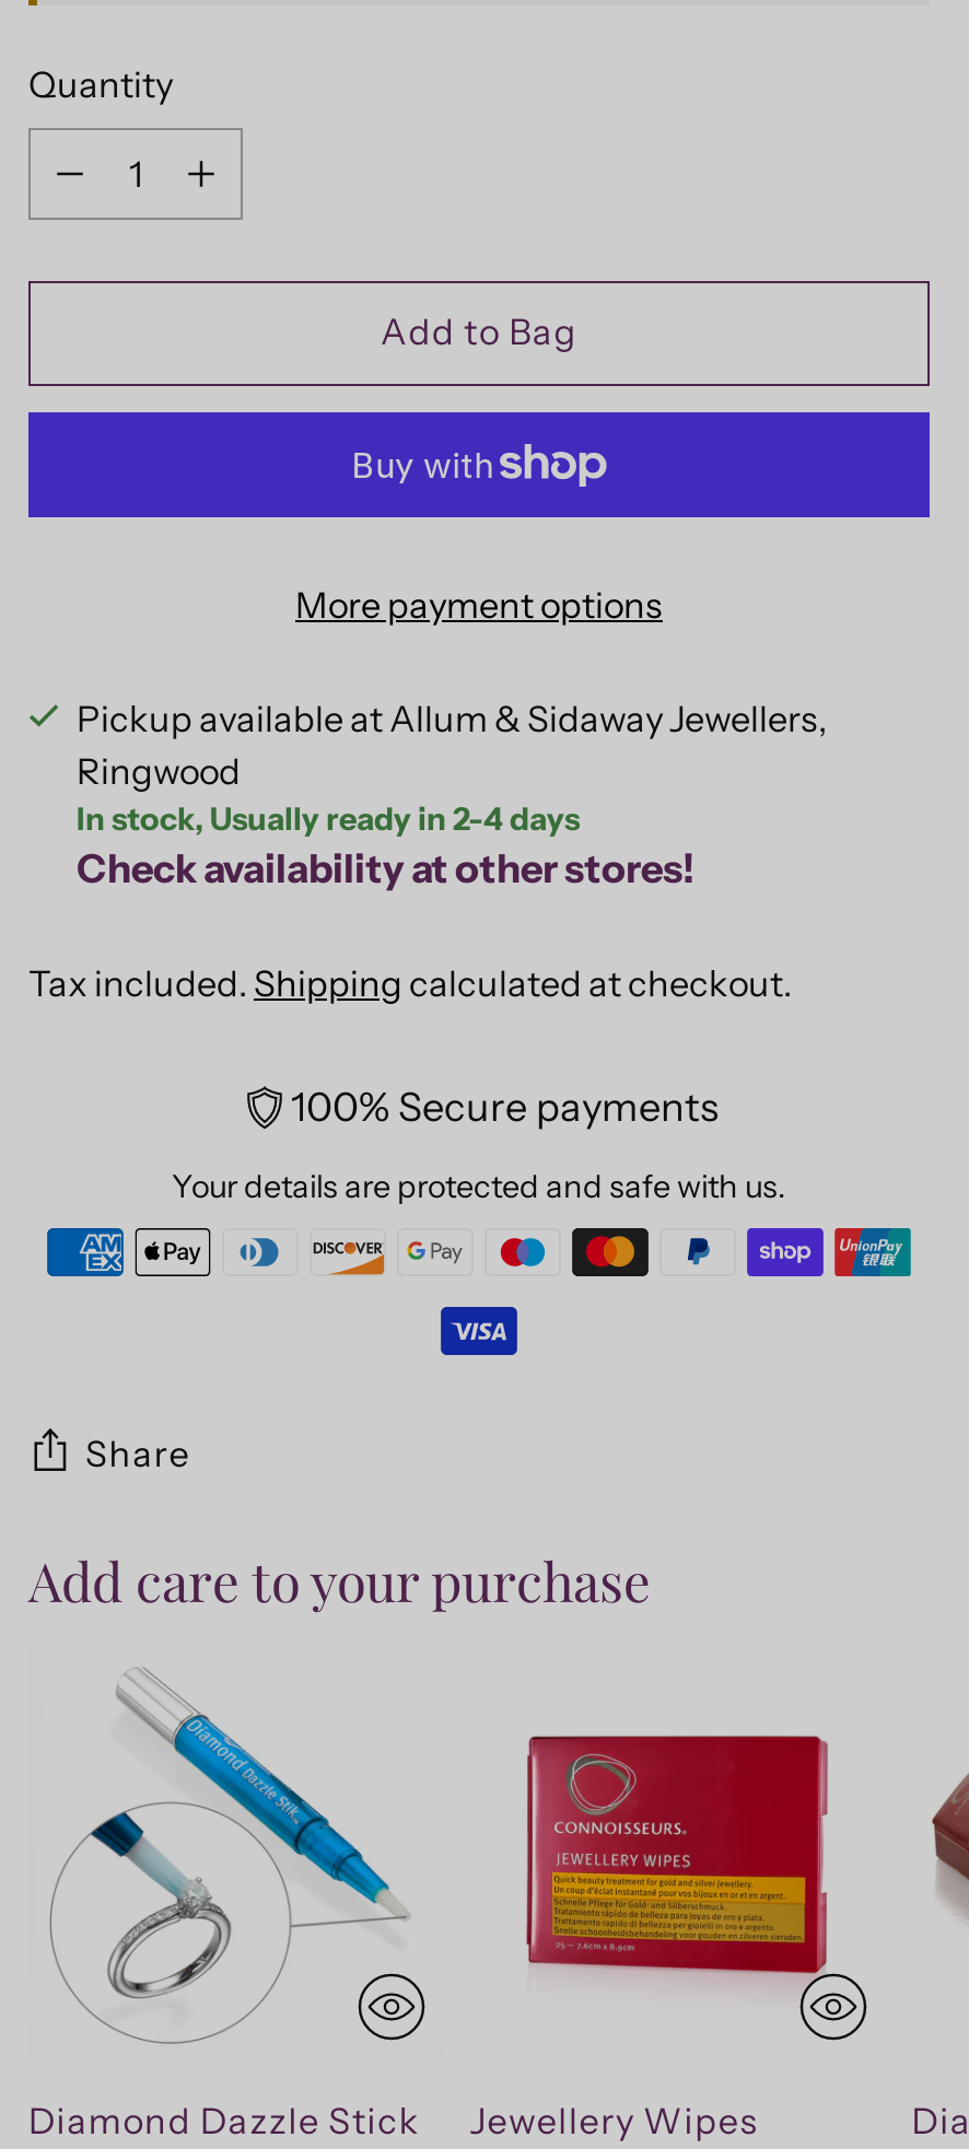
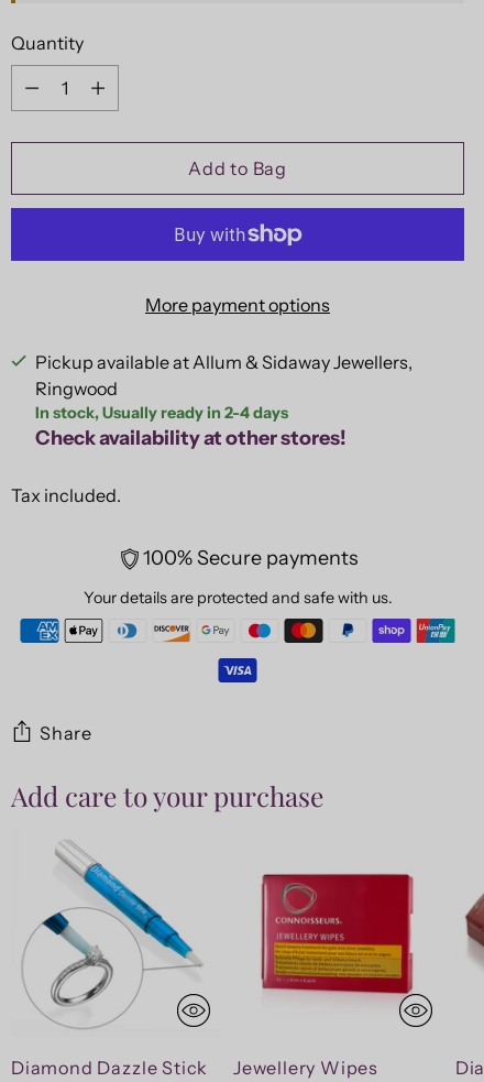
[28,962,792,1005] Tax included. Shipping calculated at checkout. -> [11,484,121,506] Tax included.

